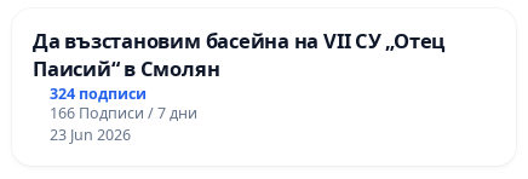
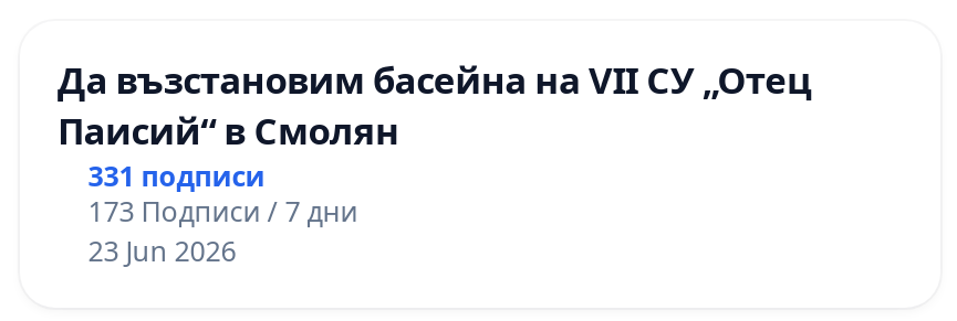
[49,84,146,104] 324 подписи -> [88,157,265,195] 331 подписи
[49,103,197,124] 166 Подписи / 7 дни -> [88,192,358,230] 173 Подписи / 7 дни

